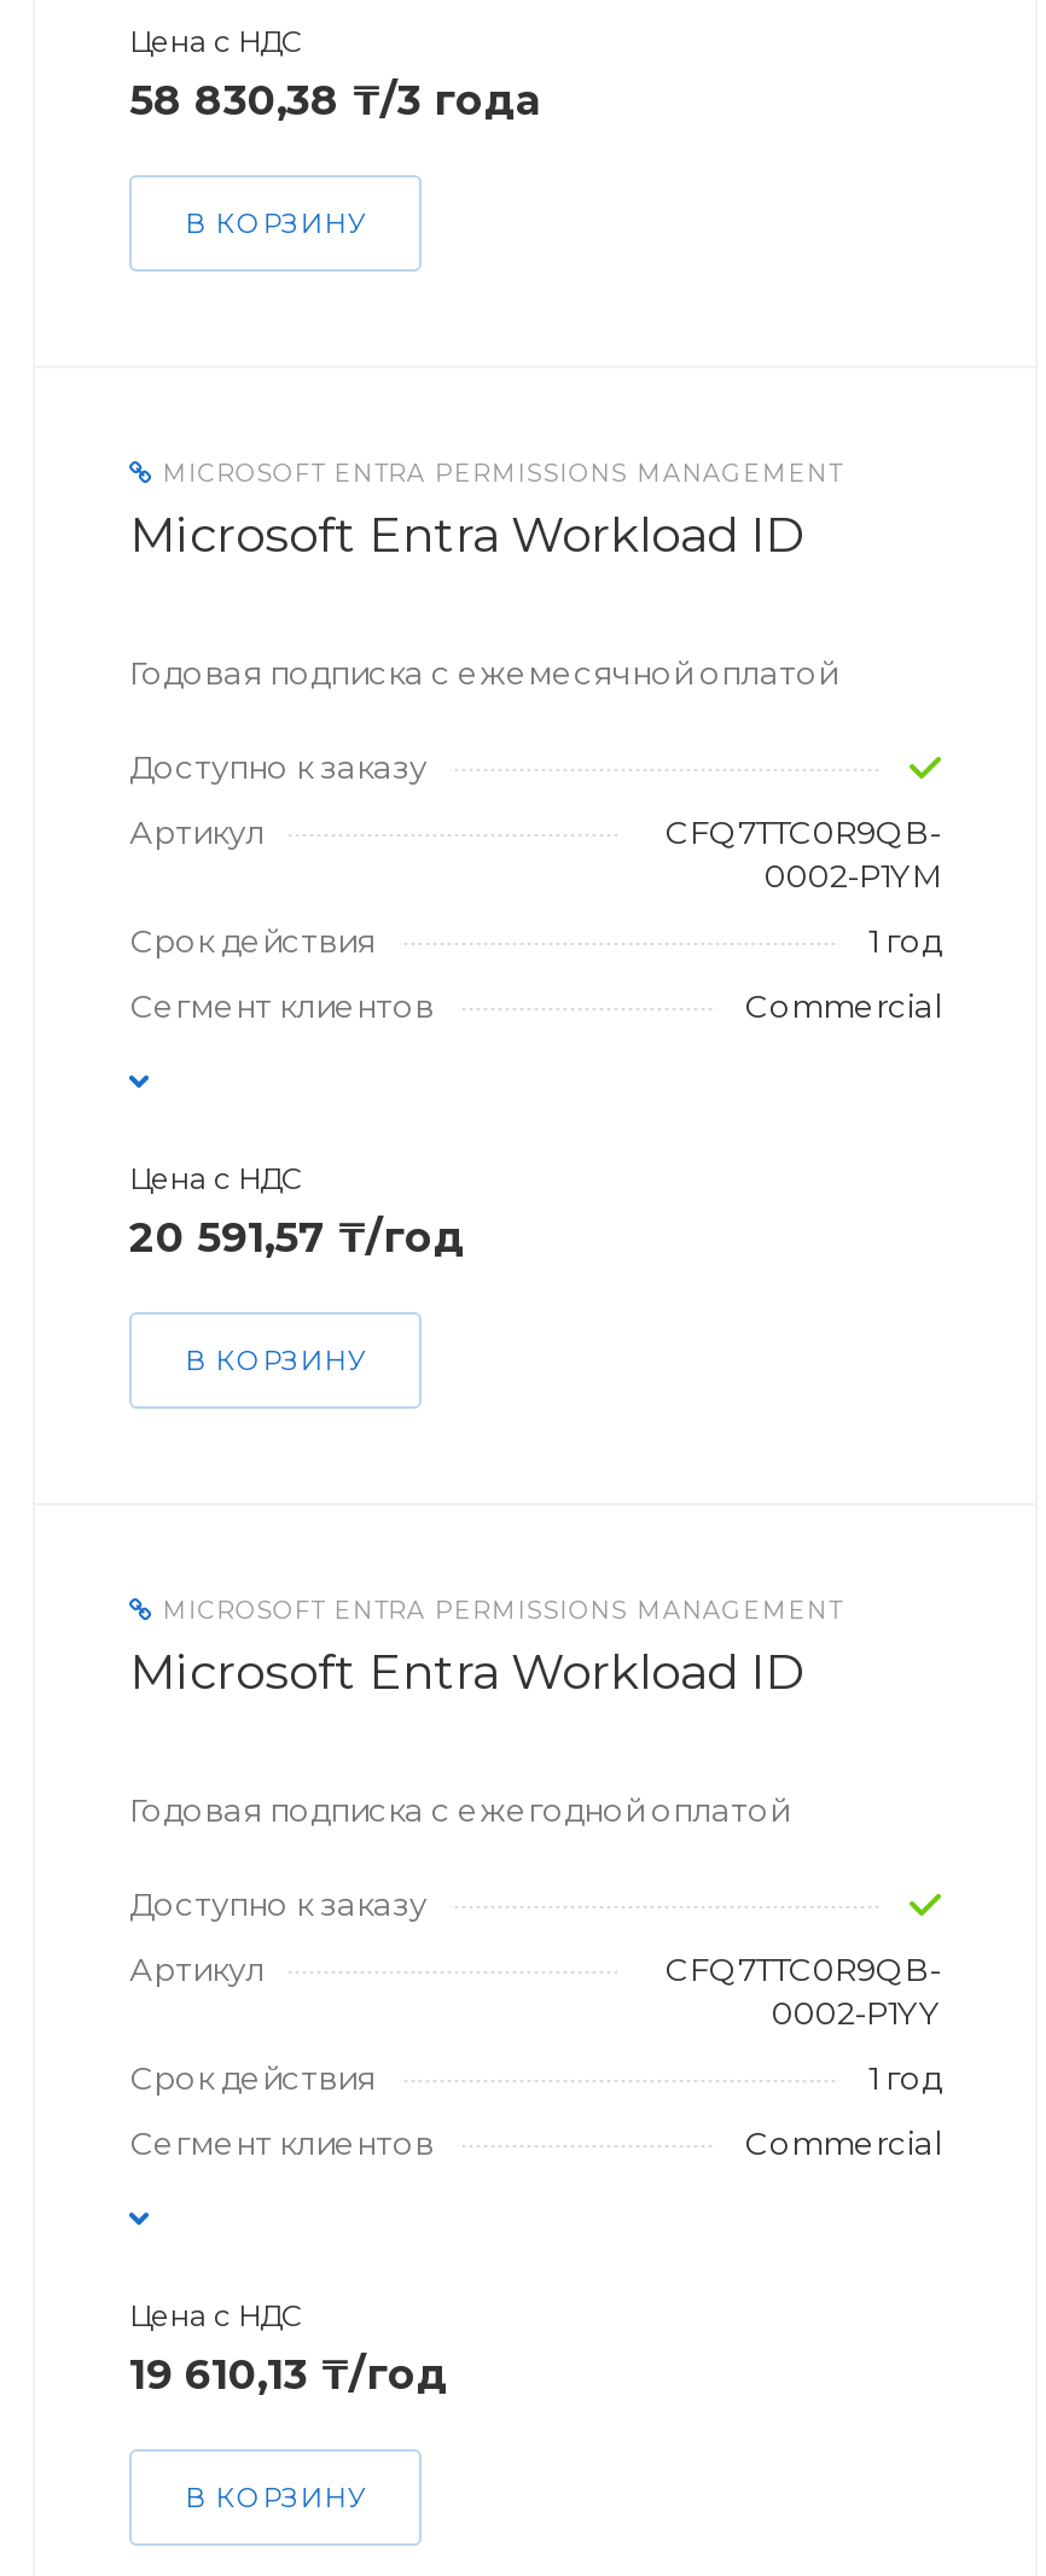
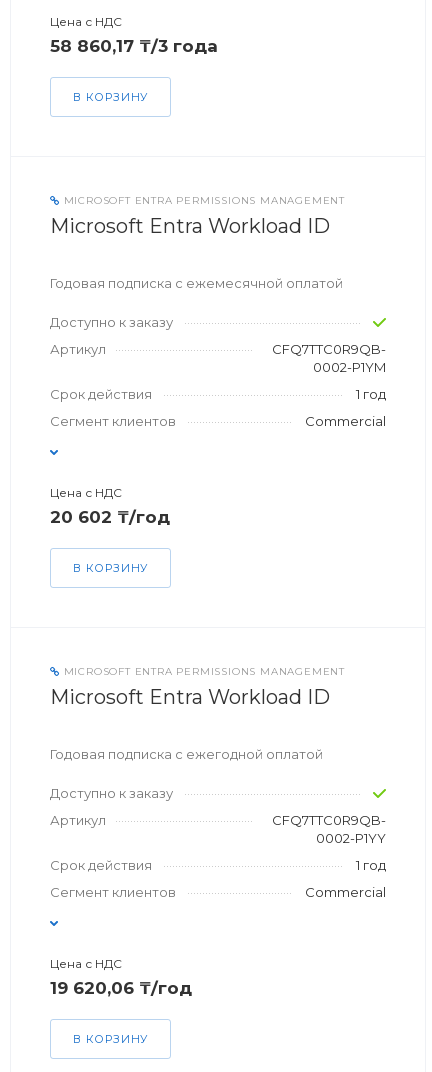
[129,76,542,124] 58 830,38 ₸/3 года -> [50,36,218,56] 58 860,17 ₸/3 года
[129,1213,465,1261] 20 591,57 ₸/год -> [50,507,170,527] 20 602 ₸/год
[129,2350,448,2399] 19 610,13 ₸/год -> [50,978,192,998] 19 620,06 ₸/год

